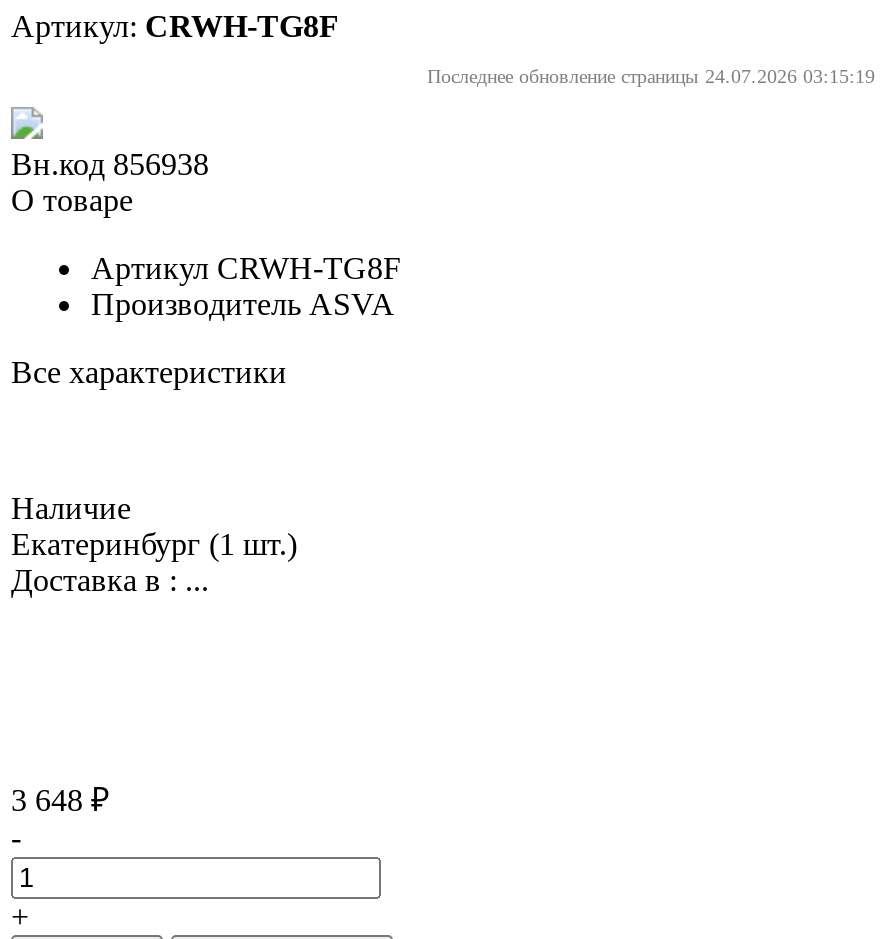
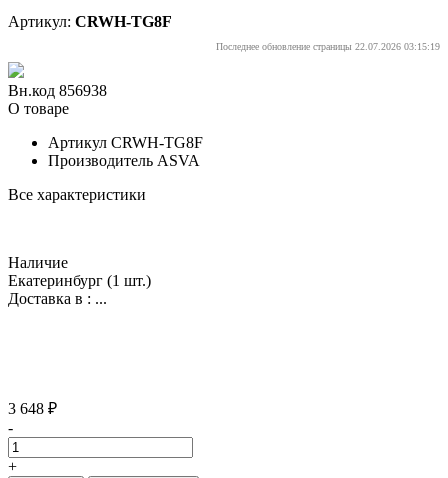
[427,65,875,87] Последнее обновление страницы 24.07.2026 03:15:19 -> [216,41,440,52] Последнее обновление страницы 22.07.2026 03:15:19

